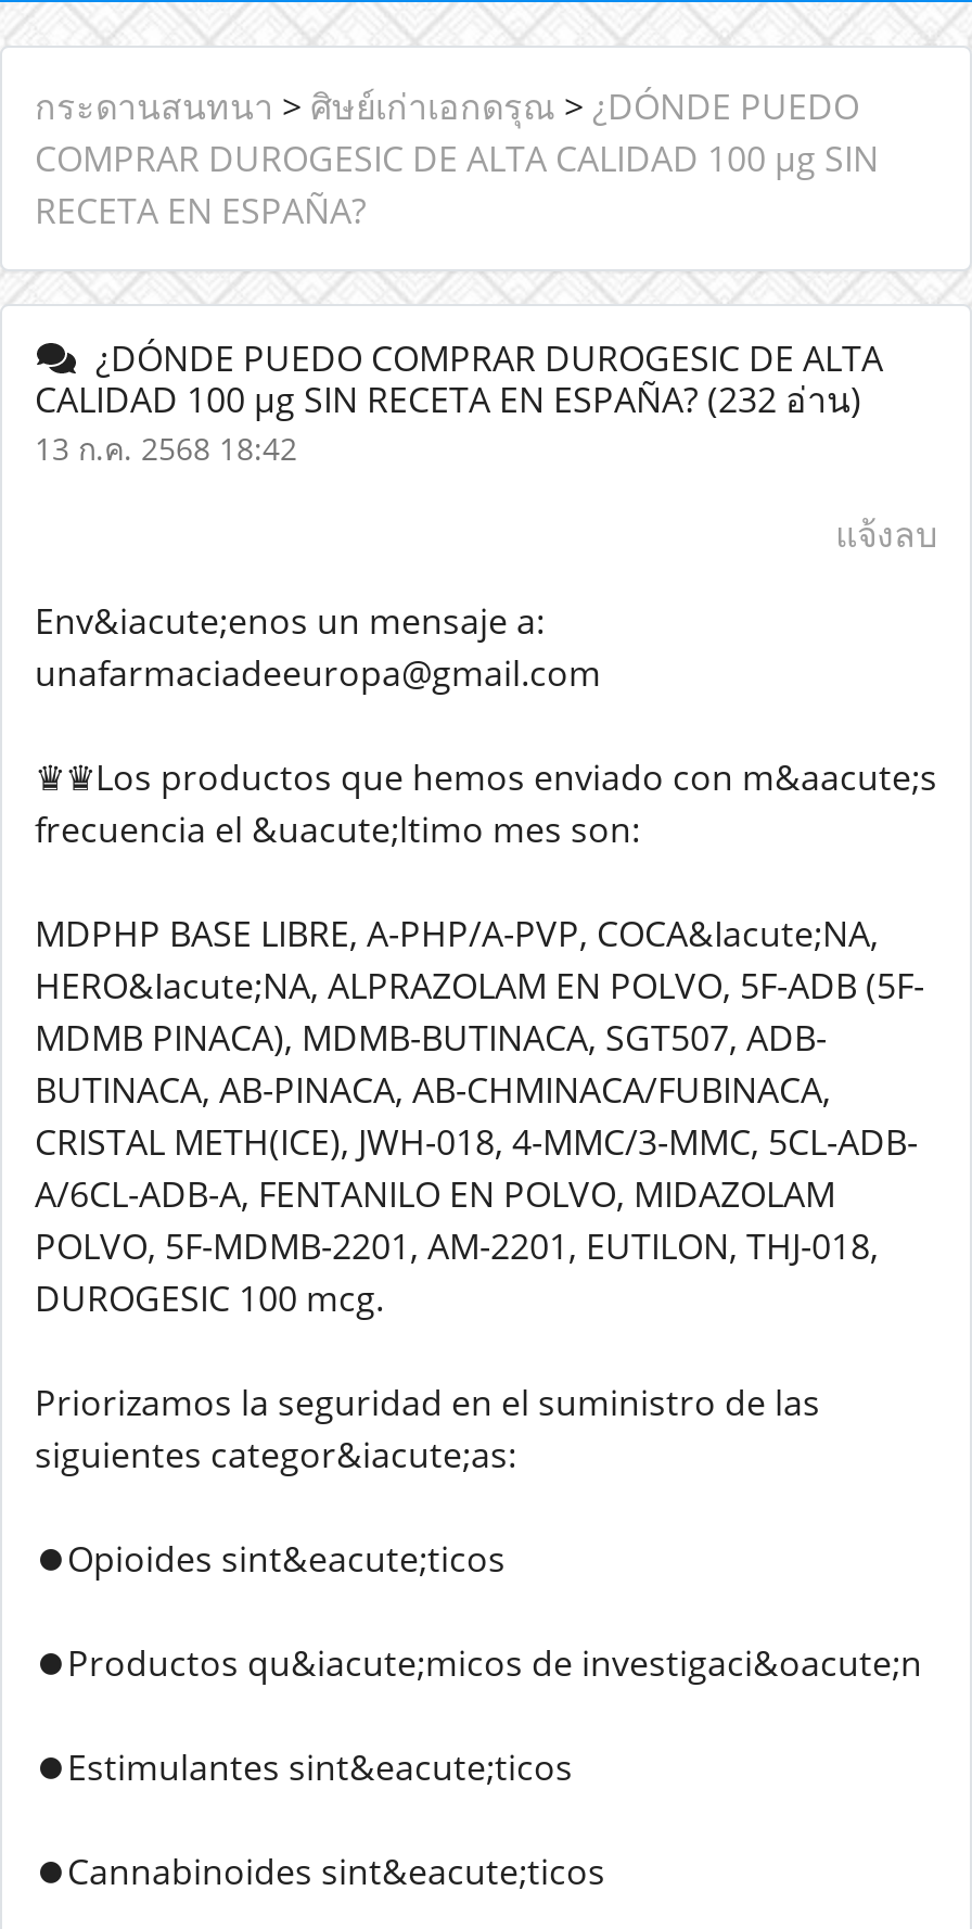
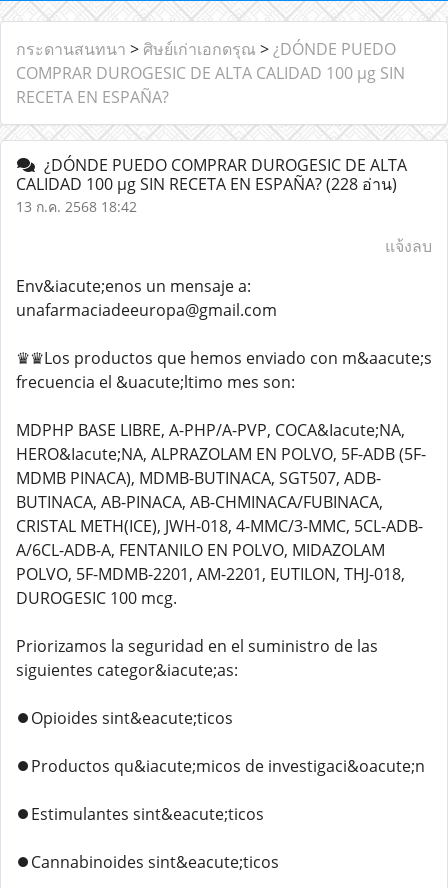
[35,376,861,423] CALIDAD 100 µg SIN RECETA EN ESPAÑA? (232 อ่าน) -> [16,173,397,195] CALIDAD 100 µg SIN RECETA EN ESPAÑA? (228 อ่าน)

